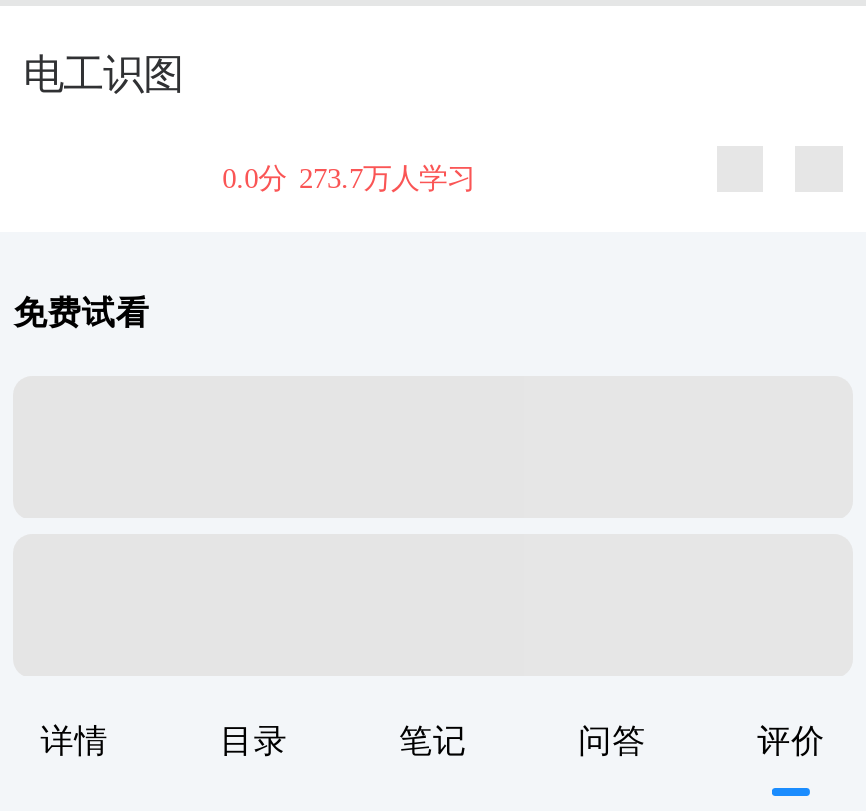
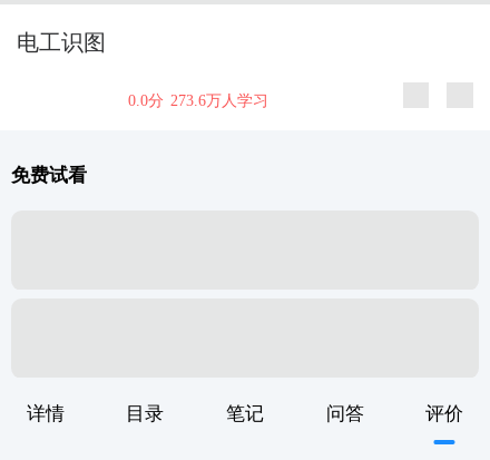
[222,162,475,194] 0.0分 273.7万人学习 -> [128,91,268,109] 0.0分 273.6万人学习

